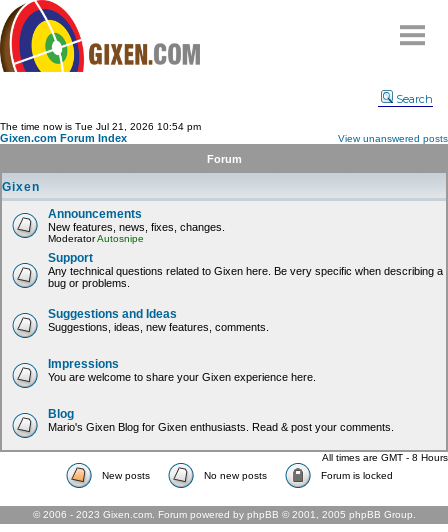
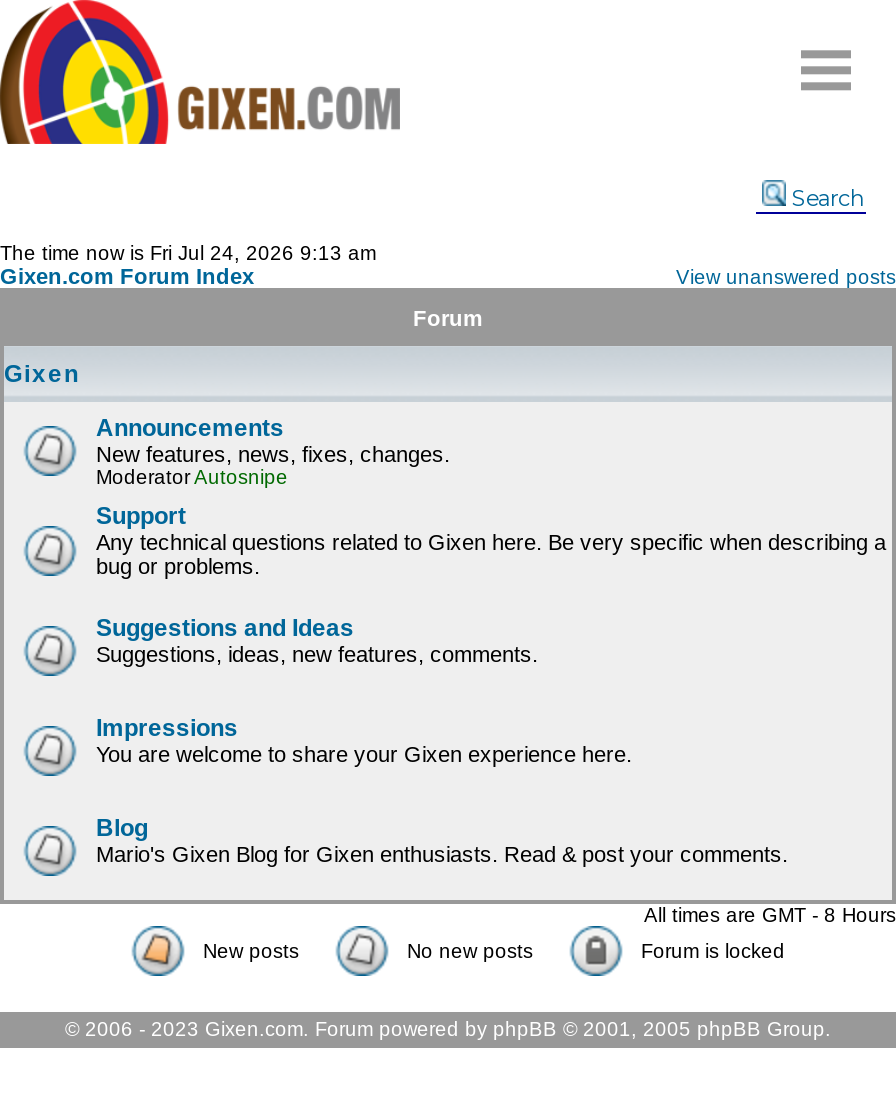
[0,121,201,132] The time now is Tue Jul 21, 2026 10:54 pm -> [0,242,376,264] The time now is Fri Jul 24, 2026 9:13 am

